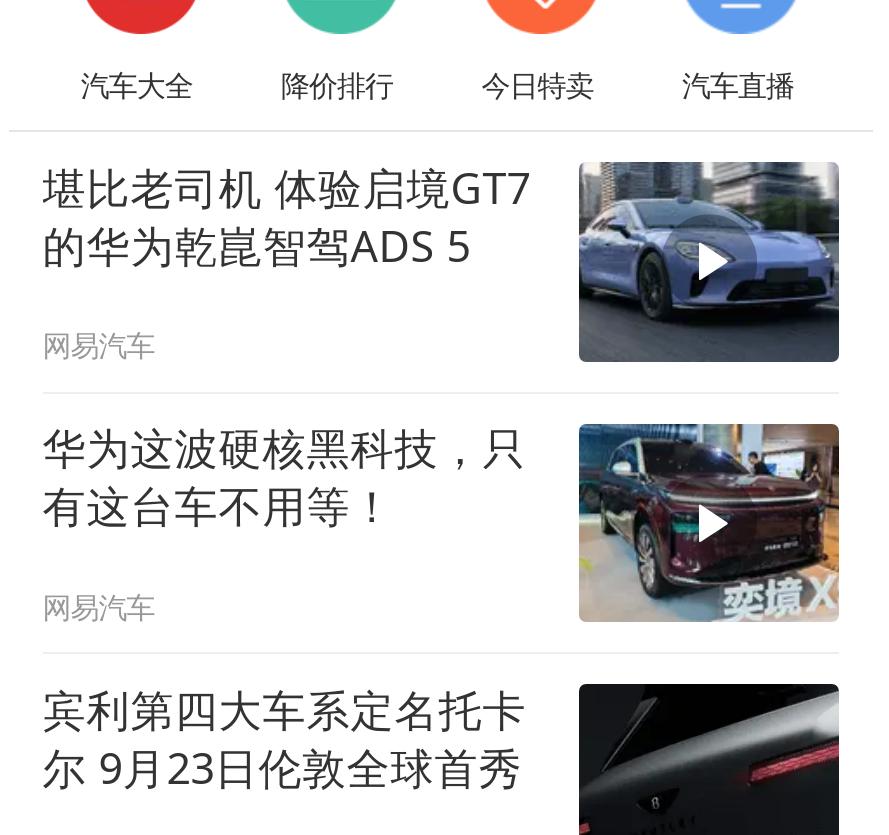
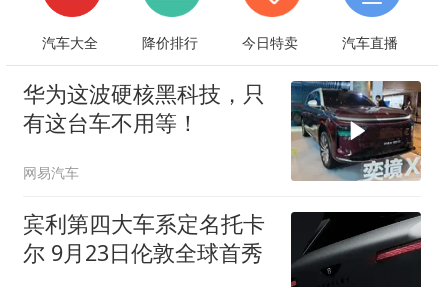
[42,157,841,364] [image] | 堪比老司机 体验启境GT7 | 的华为乾崑智驾ADS 5 | 网易汽车 -> none

